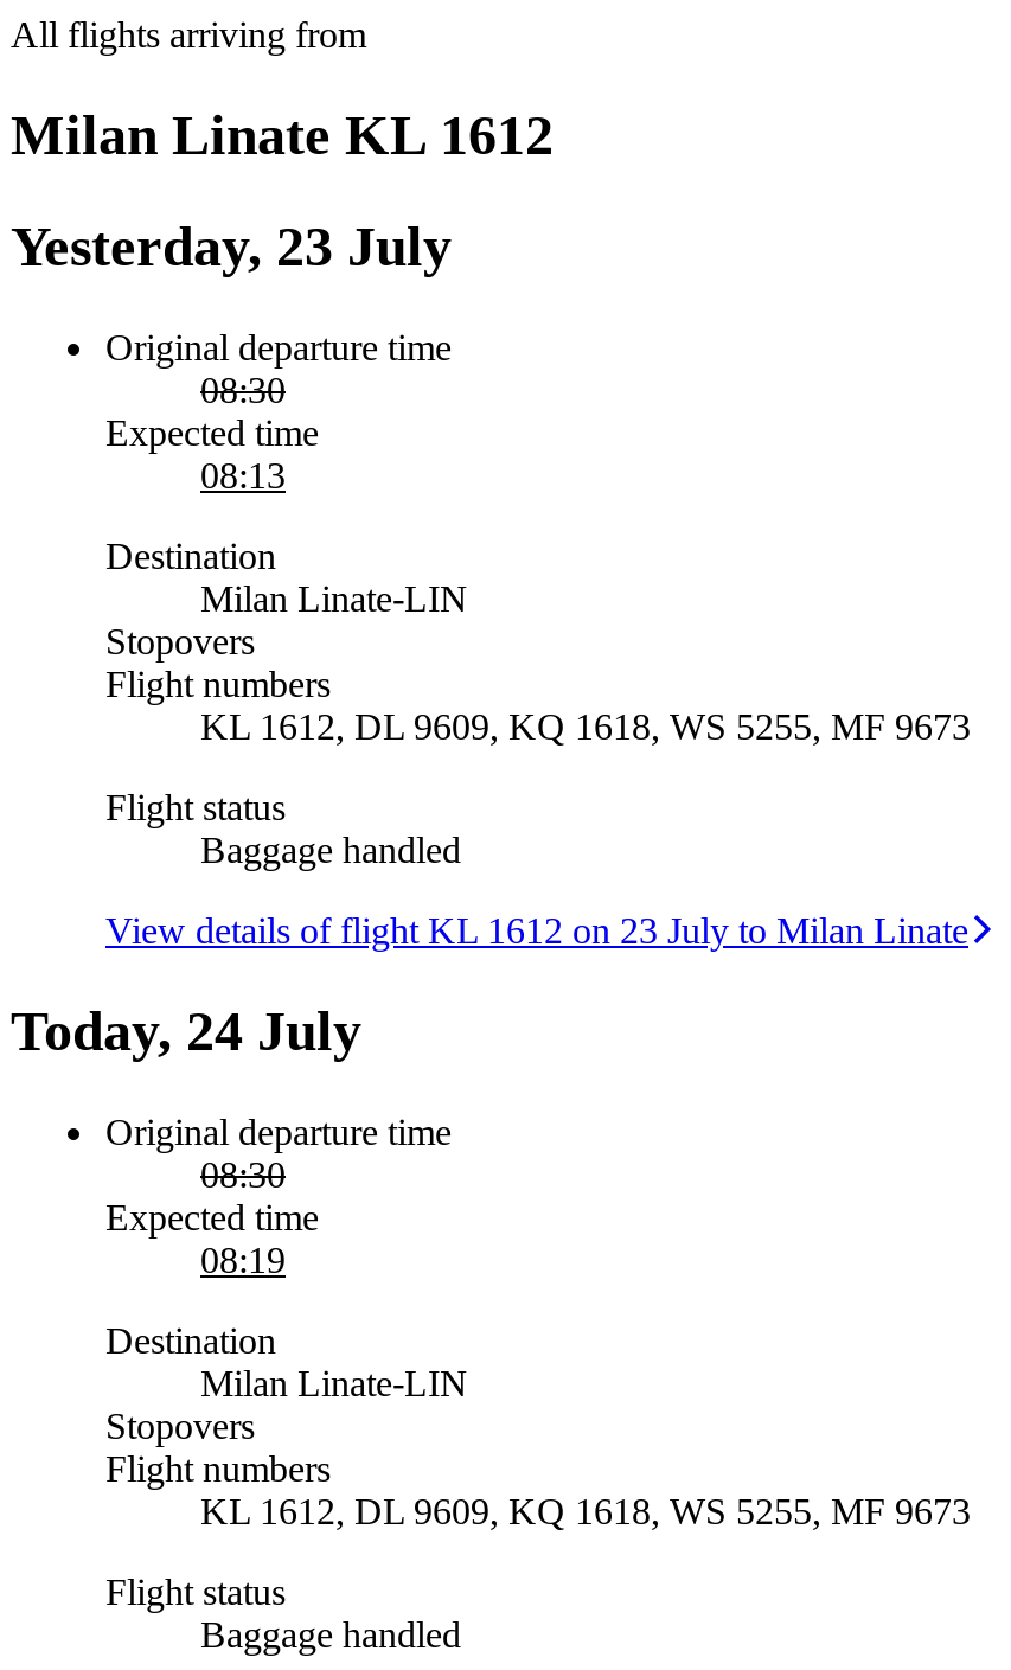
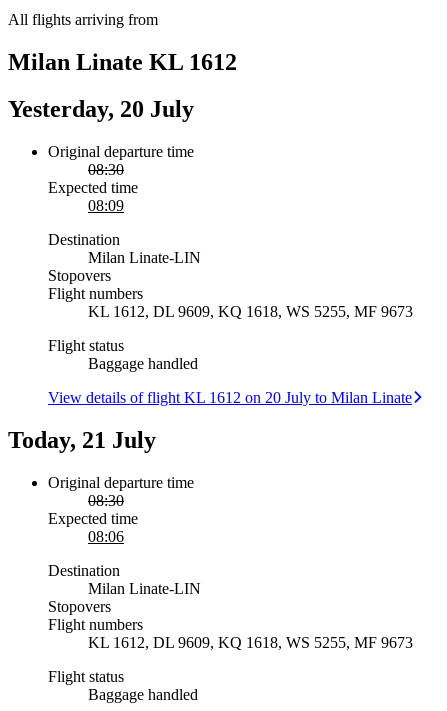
[11,215,452,277] Yesterday, 23 July -> [8,96,194,122] Yesterday, 20 July
[200,454,286,495] 08:13 -> [88,197,124,214] 08:09
[105,910,968,950] View details of flight KL 1612 on 23 July to Milan Linate -> [48,389,412,406] View details of flight KL 1612 on 20 July to Milan Linate
[11,999,361,1061] Today, 24 July -> [8,427,156,453] Today, 21 July
[200,1239,286,1279] 08:19 -> [88,527,124,544] 08:06

